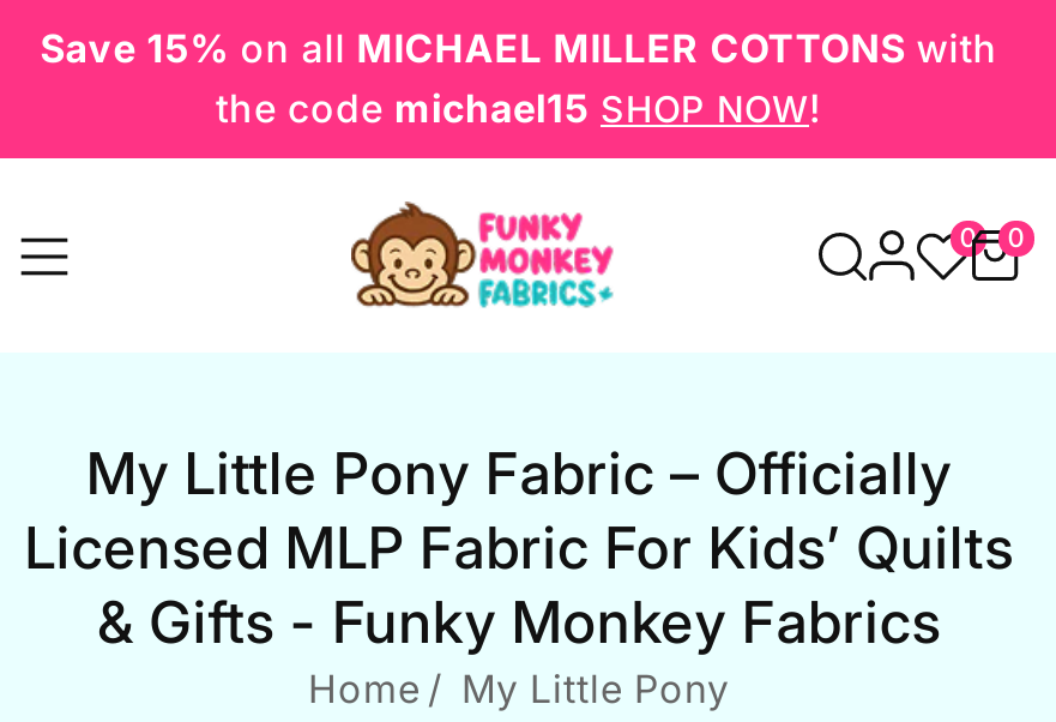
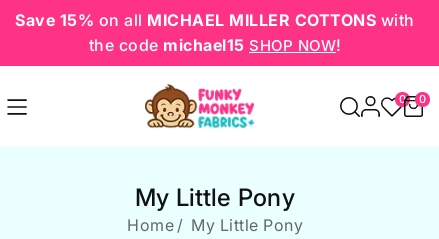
[24,439,1014,658] My Little Pony Fabric – Officially | Licensed MLP Fabric For Kids’ Quilts | & Gifts - Funky Monkey Fabrics -> [135,183,295,212] My Little Pony

